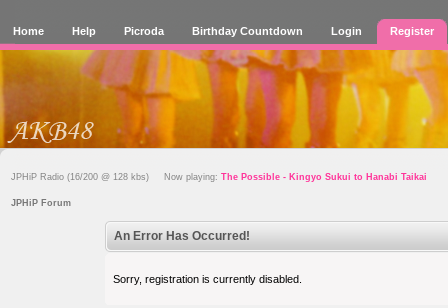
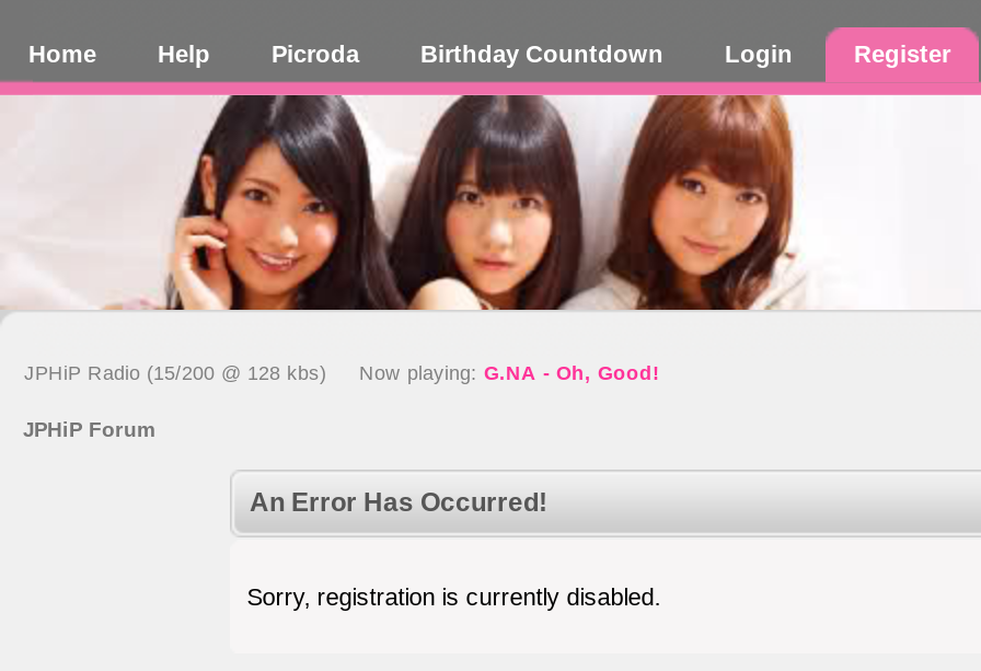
[3,49,445,182] [image] | JPHiP Radio (16/200 @ 128 kbs) Now playing: The Possible - Kingyo Sukui to Hanabi Taikai -> [7,93,974,384] [image] | JPHiP Radio (15/200 @ 128 kbs) Now playing: G.NA - Oh, Good!

